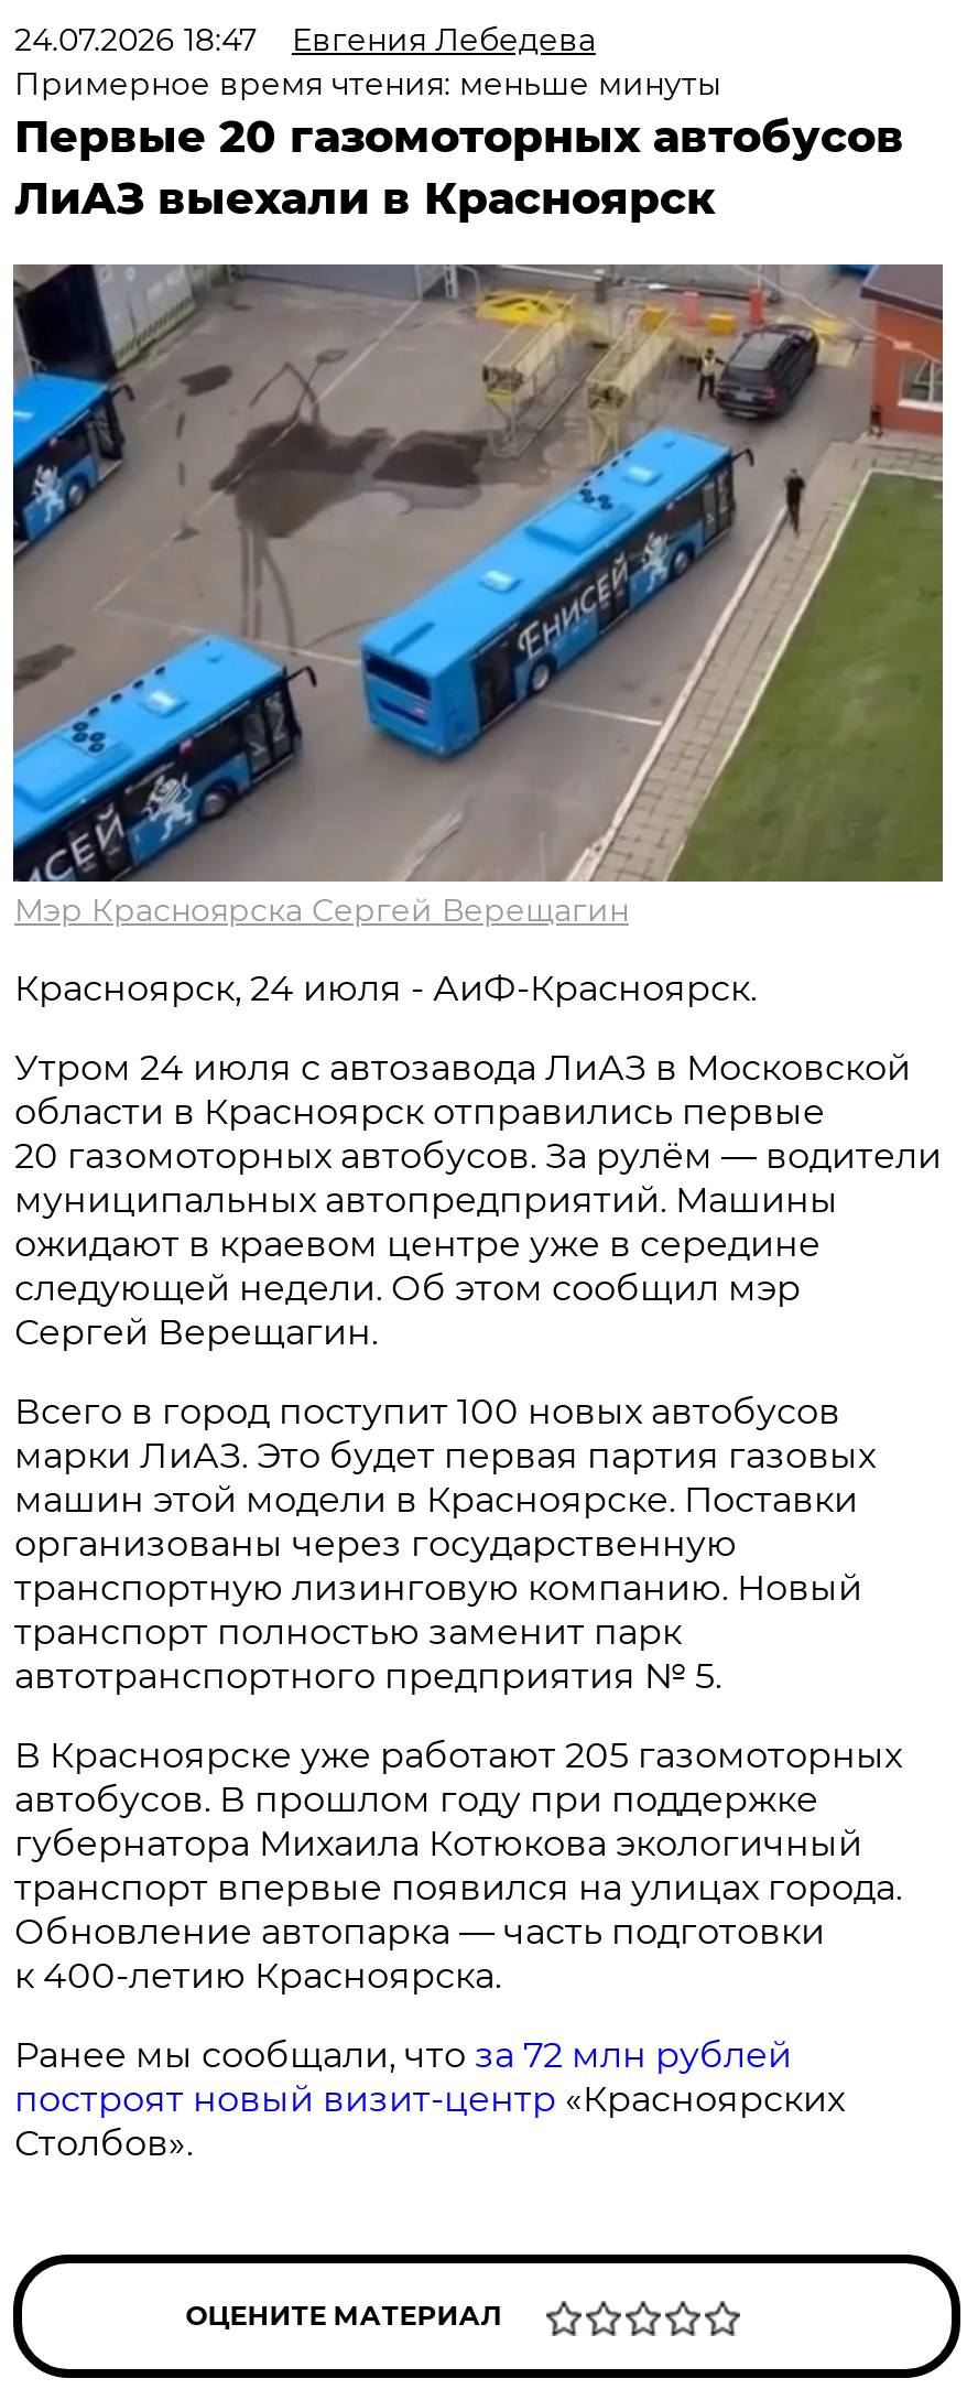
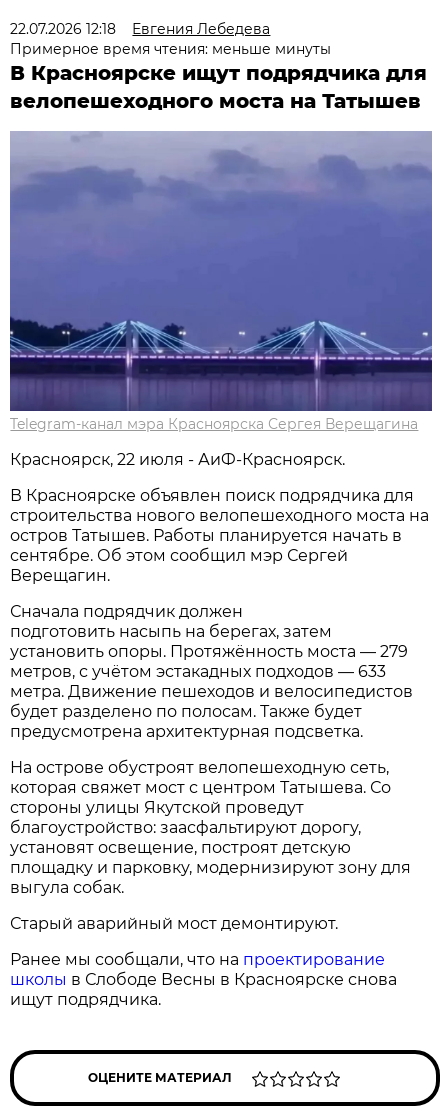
[14,19,596,59] 24.07.2026 18:47 Евгения Лебедева -> [10,20,270,38] 22.07.2026 12:18 Евгения Лебедева
[14,110,904,224] Первые 20 газомоторных автобусов | ЛиАЗ выехали в Красноярск -> [10,61,427,113] В Красноярске ищут подрядчика для | велопешеходного моста на Татышев
[11,264,945,2164] [image] | Мэр Красноярска Сергей Верещагин | Красноярск, 24 июля - АиФ-Красноярск. | Утром 24 июля с автозавода ЛиАЗ в Московской | области в Красноярск отправились первые | 20 газомоторных автобусов. За рулём — водители | муниципальных автопредприятий. Машины | ожидают в краевом центре уже в середине | следующей недели. Об этом сообщил мэр | Сергей Верещагин. | Всего в город поступит 100 новых автобусов | марки ЛиАЗ. Это будет первая партия газовых | машин этой модели в Красноярске. Поставки | организованы через государственную | транспортную лизинговую компанию. Новый | транспорт полностью заменит парк | автотранспортного предприятия № 5. | В Красноярске уже работают 205 газомоторных | автобусов. В прошлом году при поддержке | губернатора Михаила Котюкова экологичный | транспорт впервые появился на улицах города. | Обновление автопарка — часть подготовки | к 400-летию Красноярска. | Ранее мы сообщали, что за 72 млн рублей | построят новый визит-центр «Красноярских | Столбов». -> [9,131,433,1009] [image] | Telegram-канал мэра Красноярска Сергея Верещагина | Красноярск, 22 июля - АиФ-Красноярск. | В Красноярске объявлен поиск подрядчика для | строительства нового велопешеходного моста на | остров Татышев. Работы планируется начать в | сентябре. Об этом сообщил мэр Сергей | Верещагин. | Сначала подрядчик должен | подготовить насыпь на берегах, затем | установить опоры. Протяжённость моста — 279 | метров, с учётом эстакадных подходов — 633 | метра. Движение пешеходов и велосипедистов | будет разделено по полосам. Также будет | предусмотрена архитектурная подсветка. | На острове обустроят велопешеходную сеть, | которая свяжет мост с центром Татышева. Со | стороны улицы Якутской проведут | благоустройство: заасфальтируют дорогу, | установят освещение, построят детскую | площадку и парковку, модернизируют зону для | выгула собак. | Старый аварийный мост демонтируют. | Ранее мы сообщали, что на проектирование | школы в Слободе Весны в Красноярске снова | ищут подрядчика.

